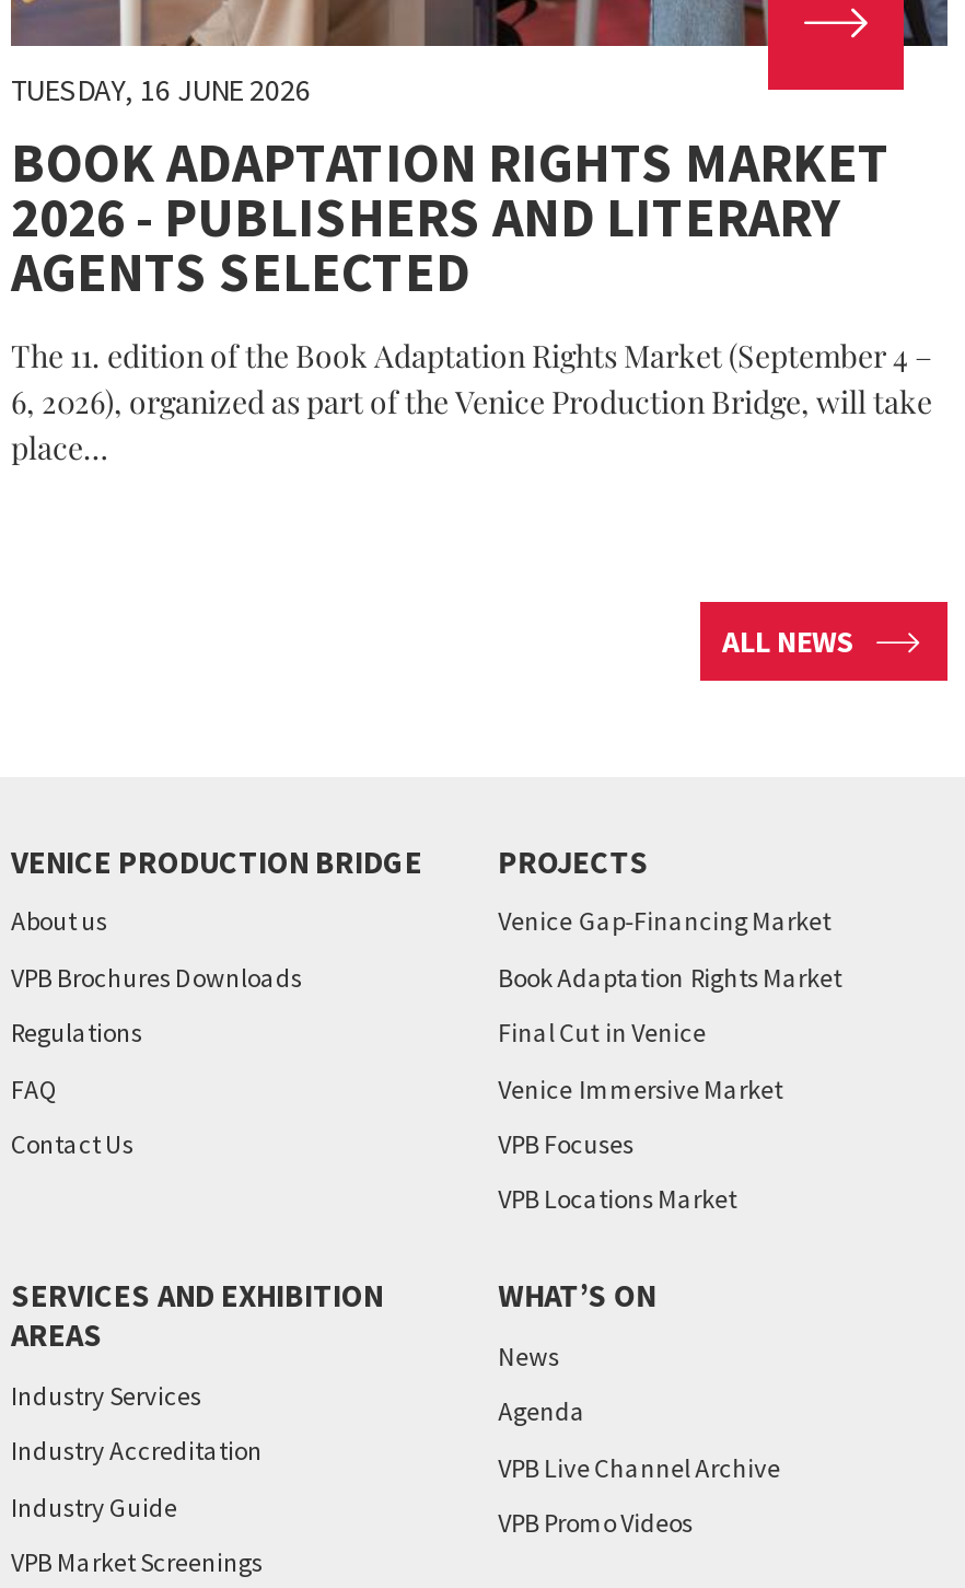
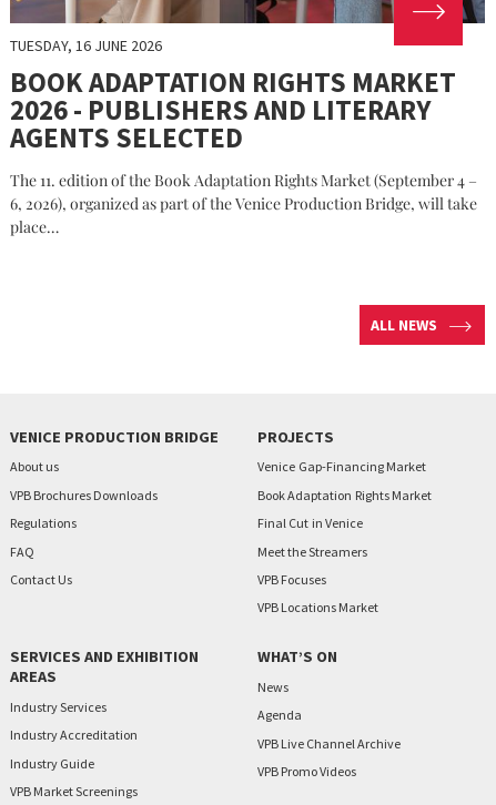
[498,1072,783,1104] Venice Immersive Market -> [257,543,367,560] Meet the Streamers

